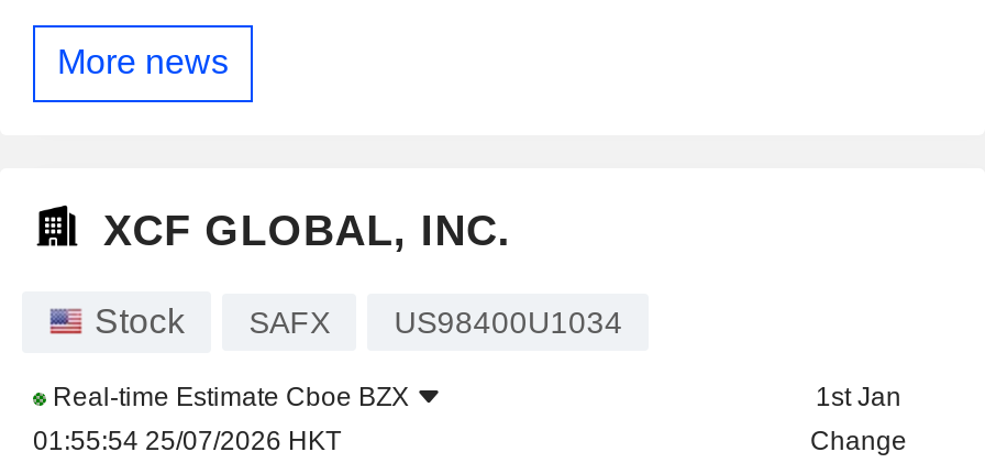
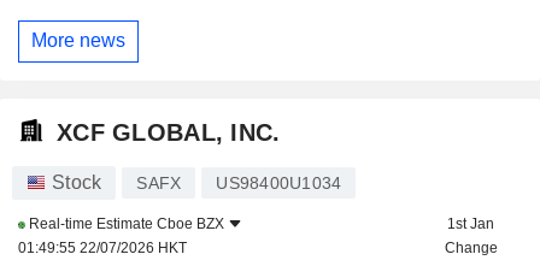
[33,426,341,457] 01:55:54 25/07/2026 HKT -> [18,240,187,256] 01:49:55 22/07/2026 HKT

